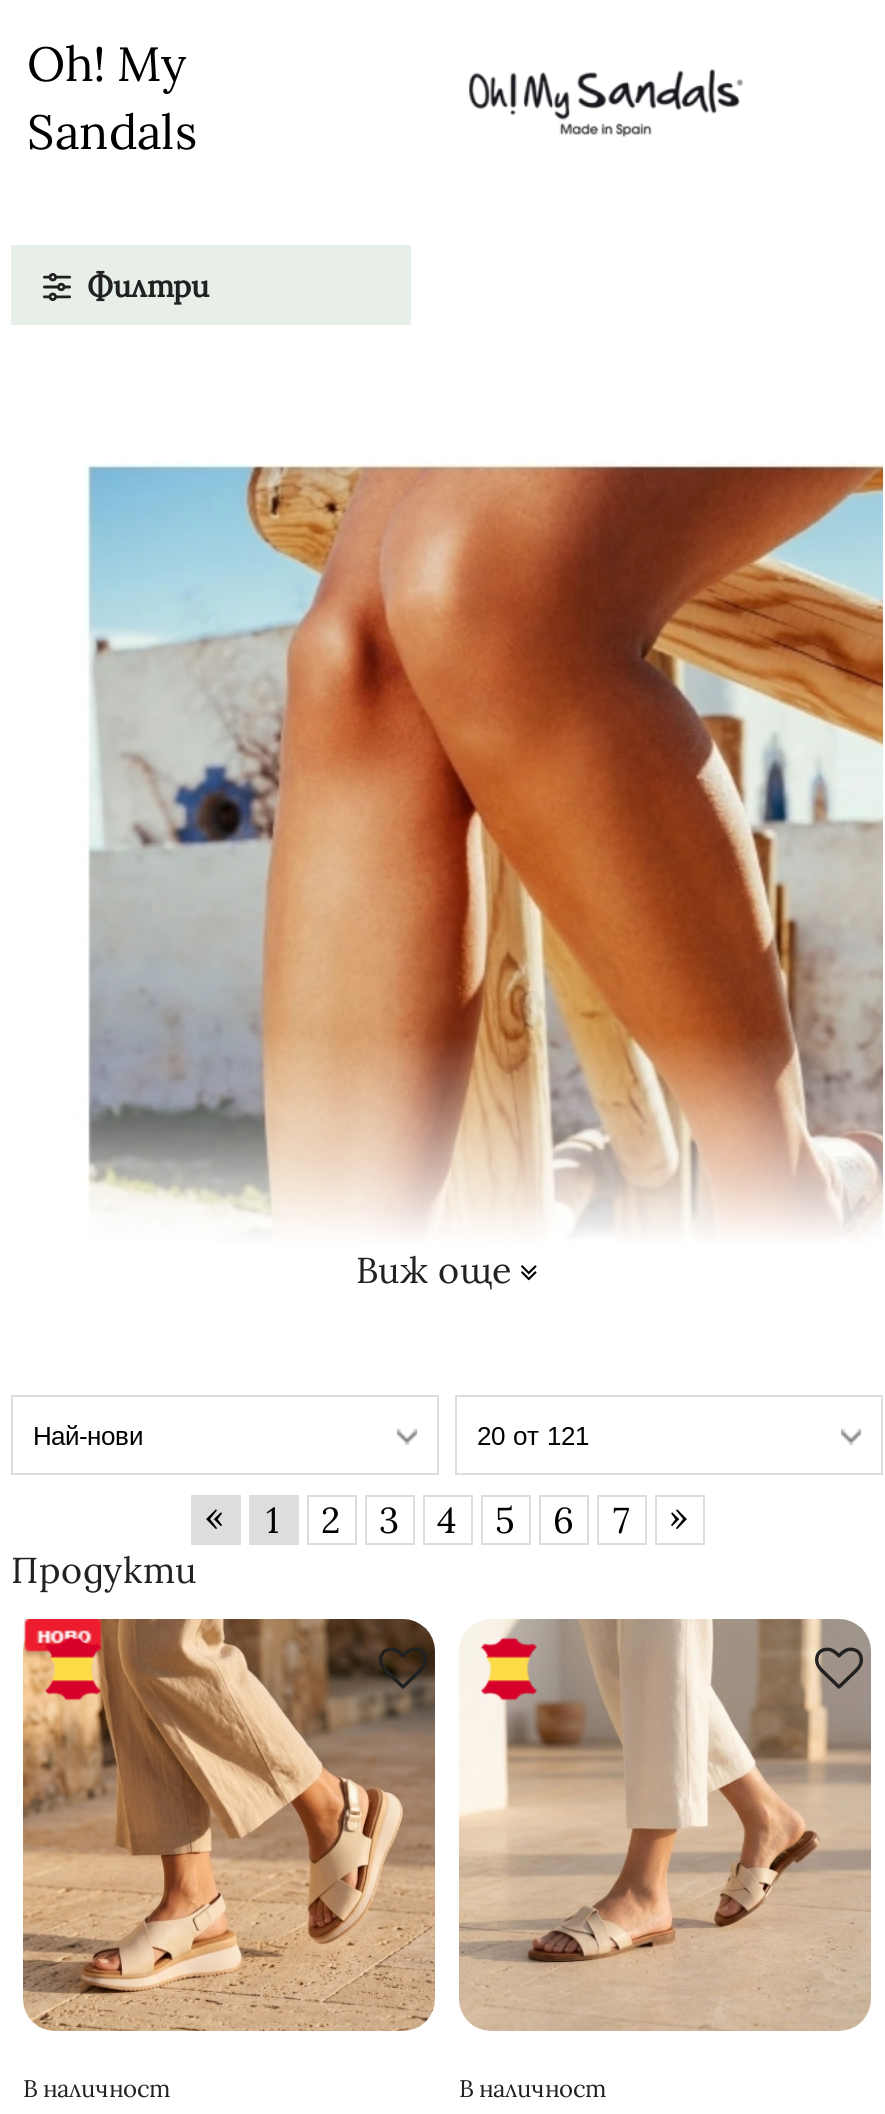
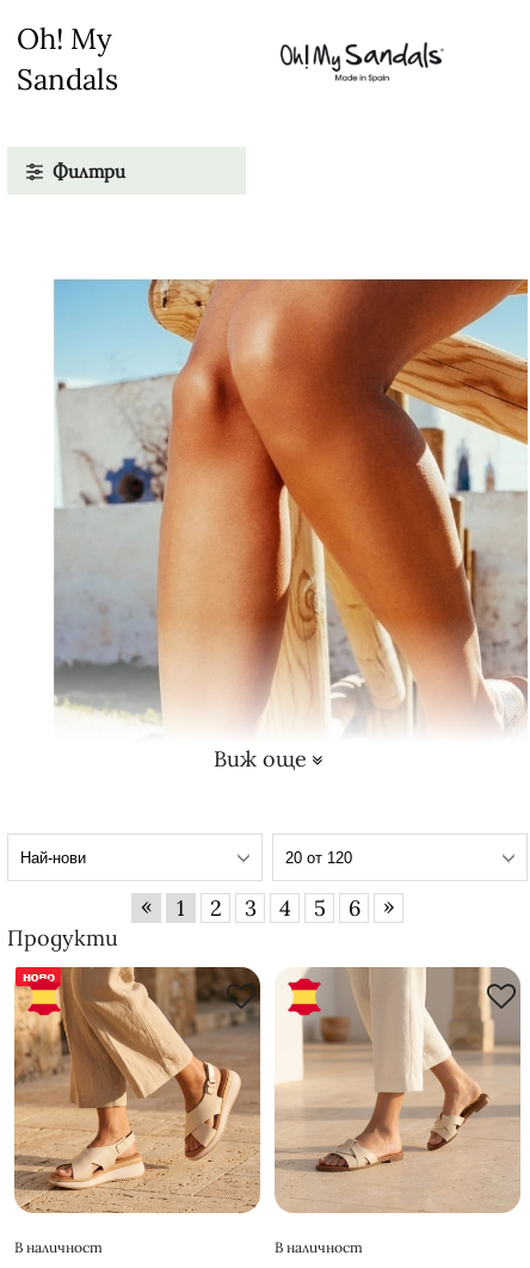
[613,1497,629,1543] 7 -> none

